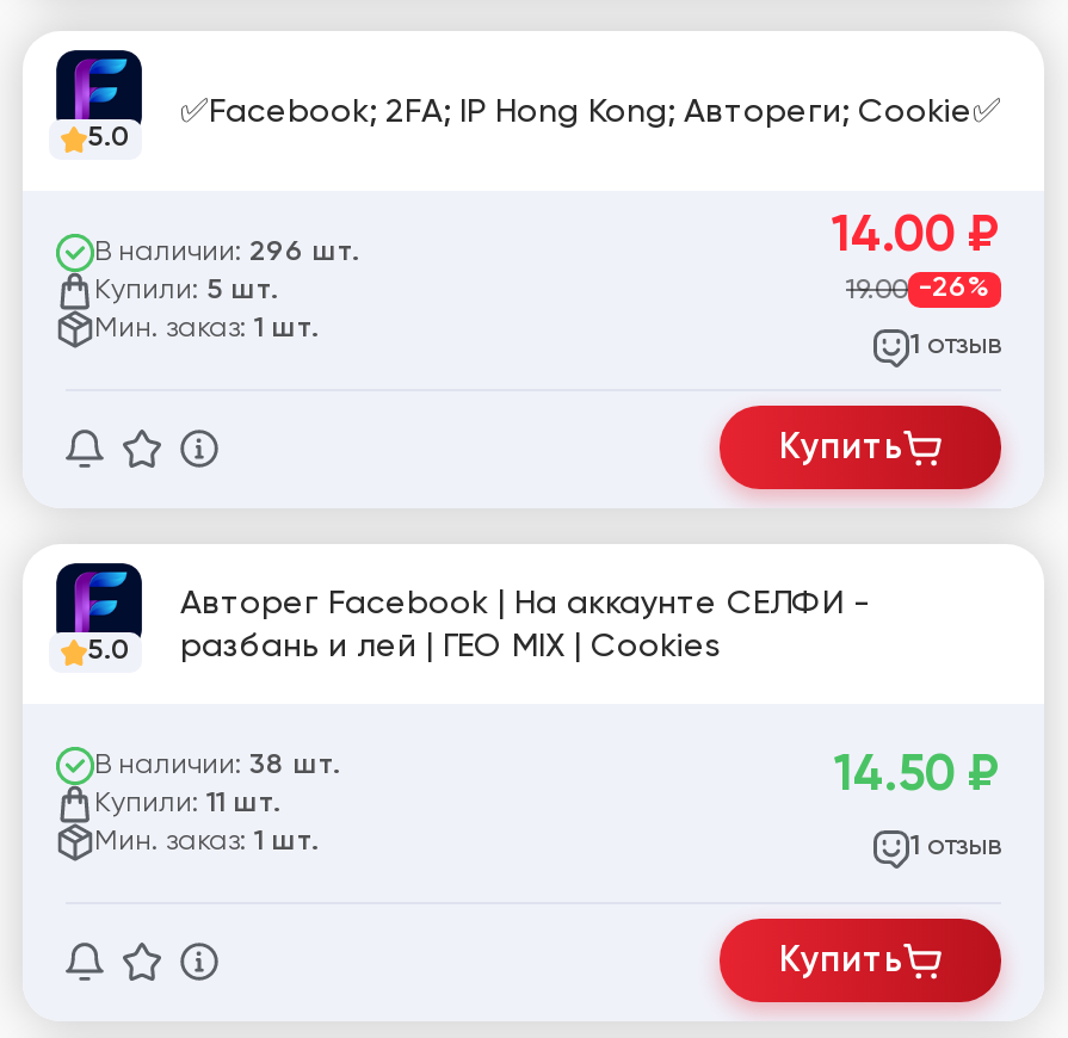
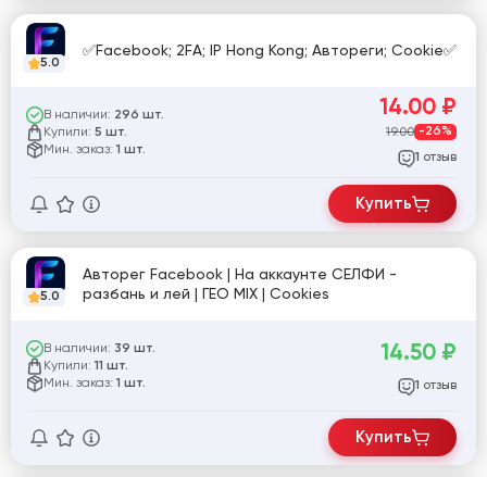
[94,748,340,781] В наличии: 38 шт. -> [43,340,155,356] В наличии: 39 шт.

